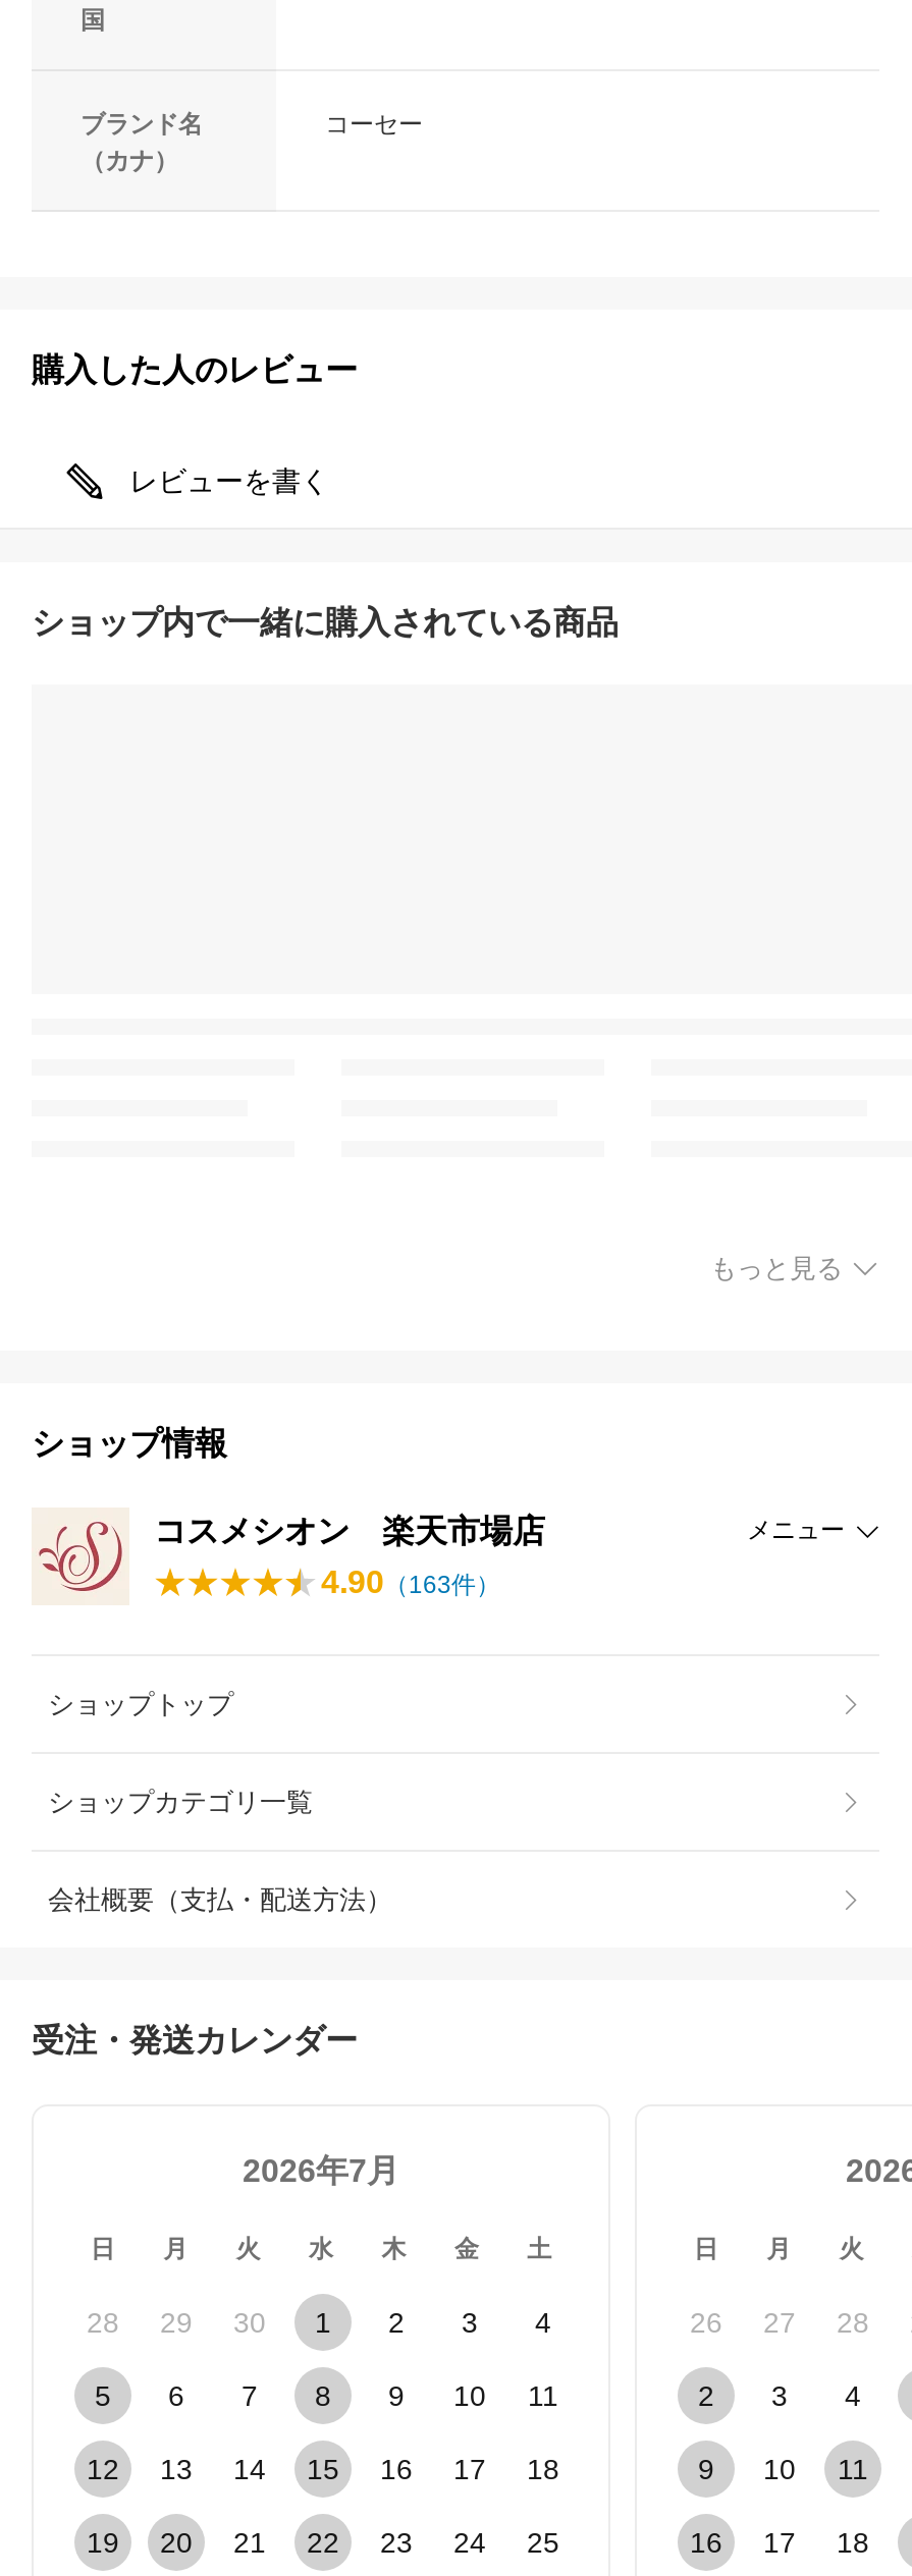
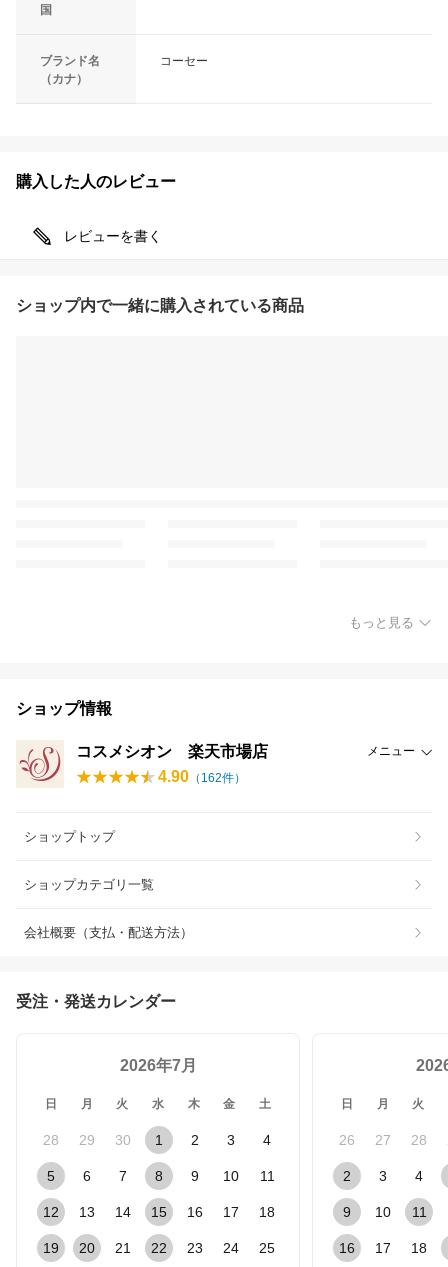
[321,1565,500,1599] 4.90（163件） -> [158,768,246,785] 4.90（162件）

